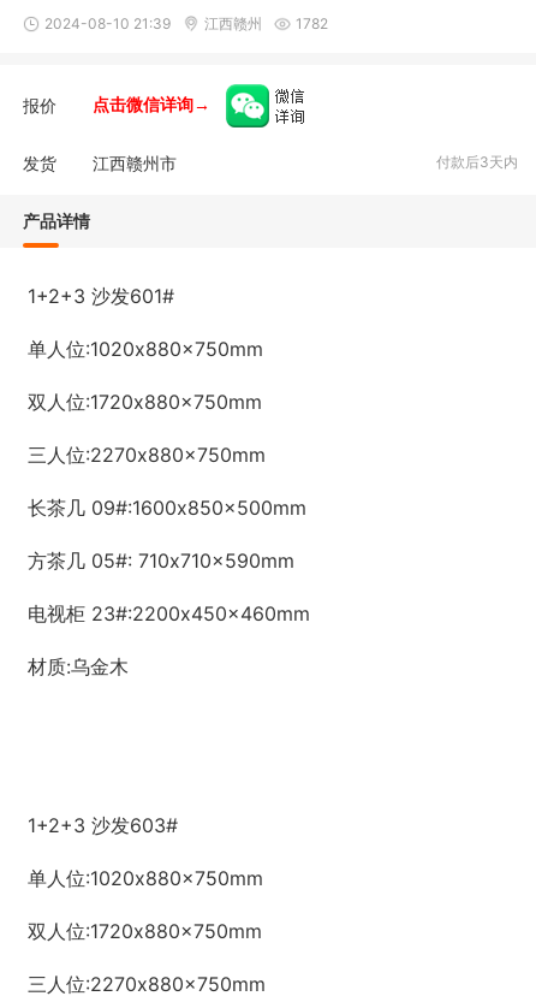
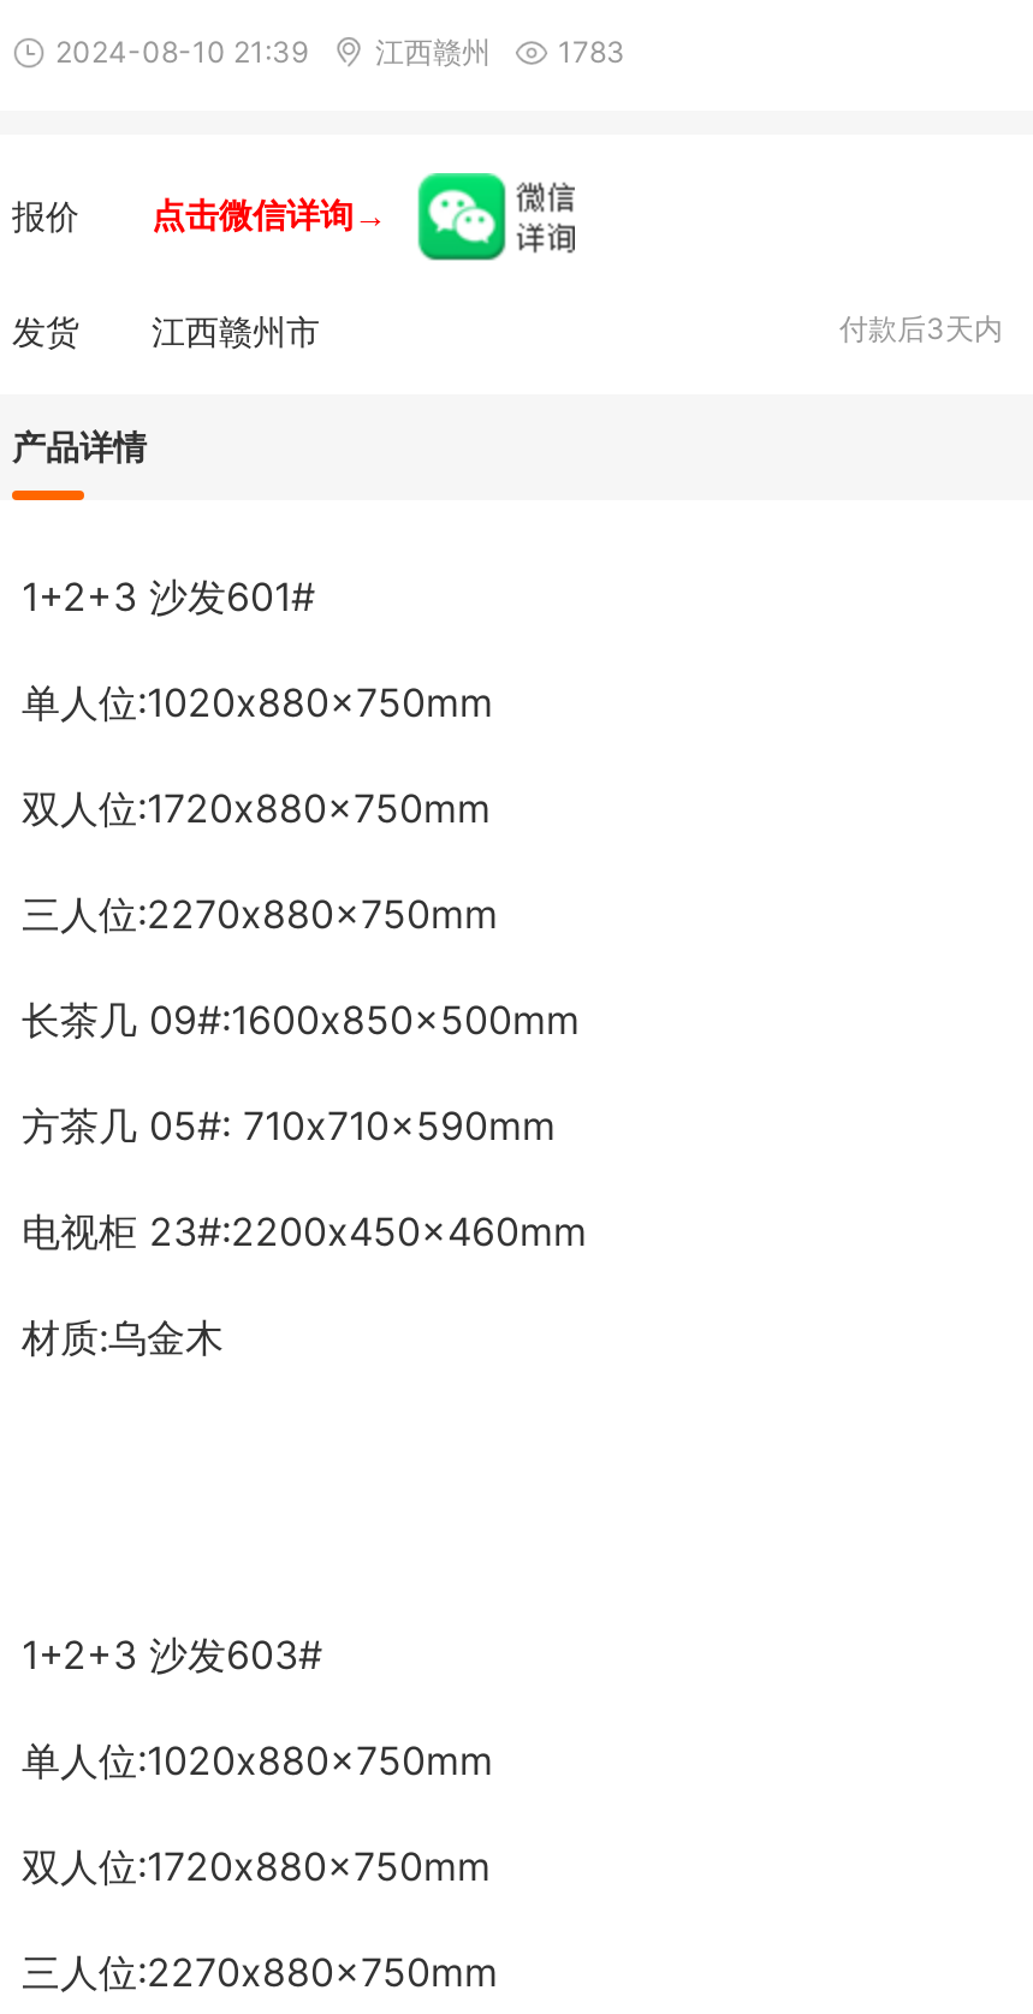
[296,14,328,32] 1782 -> [558,34,625,70] 1783

